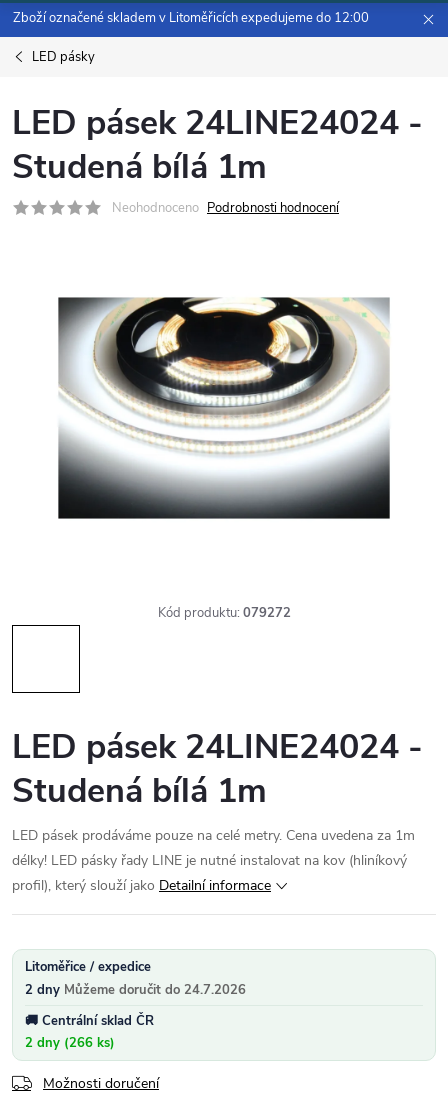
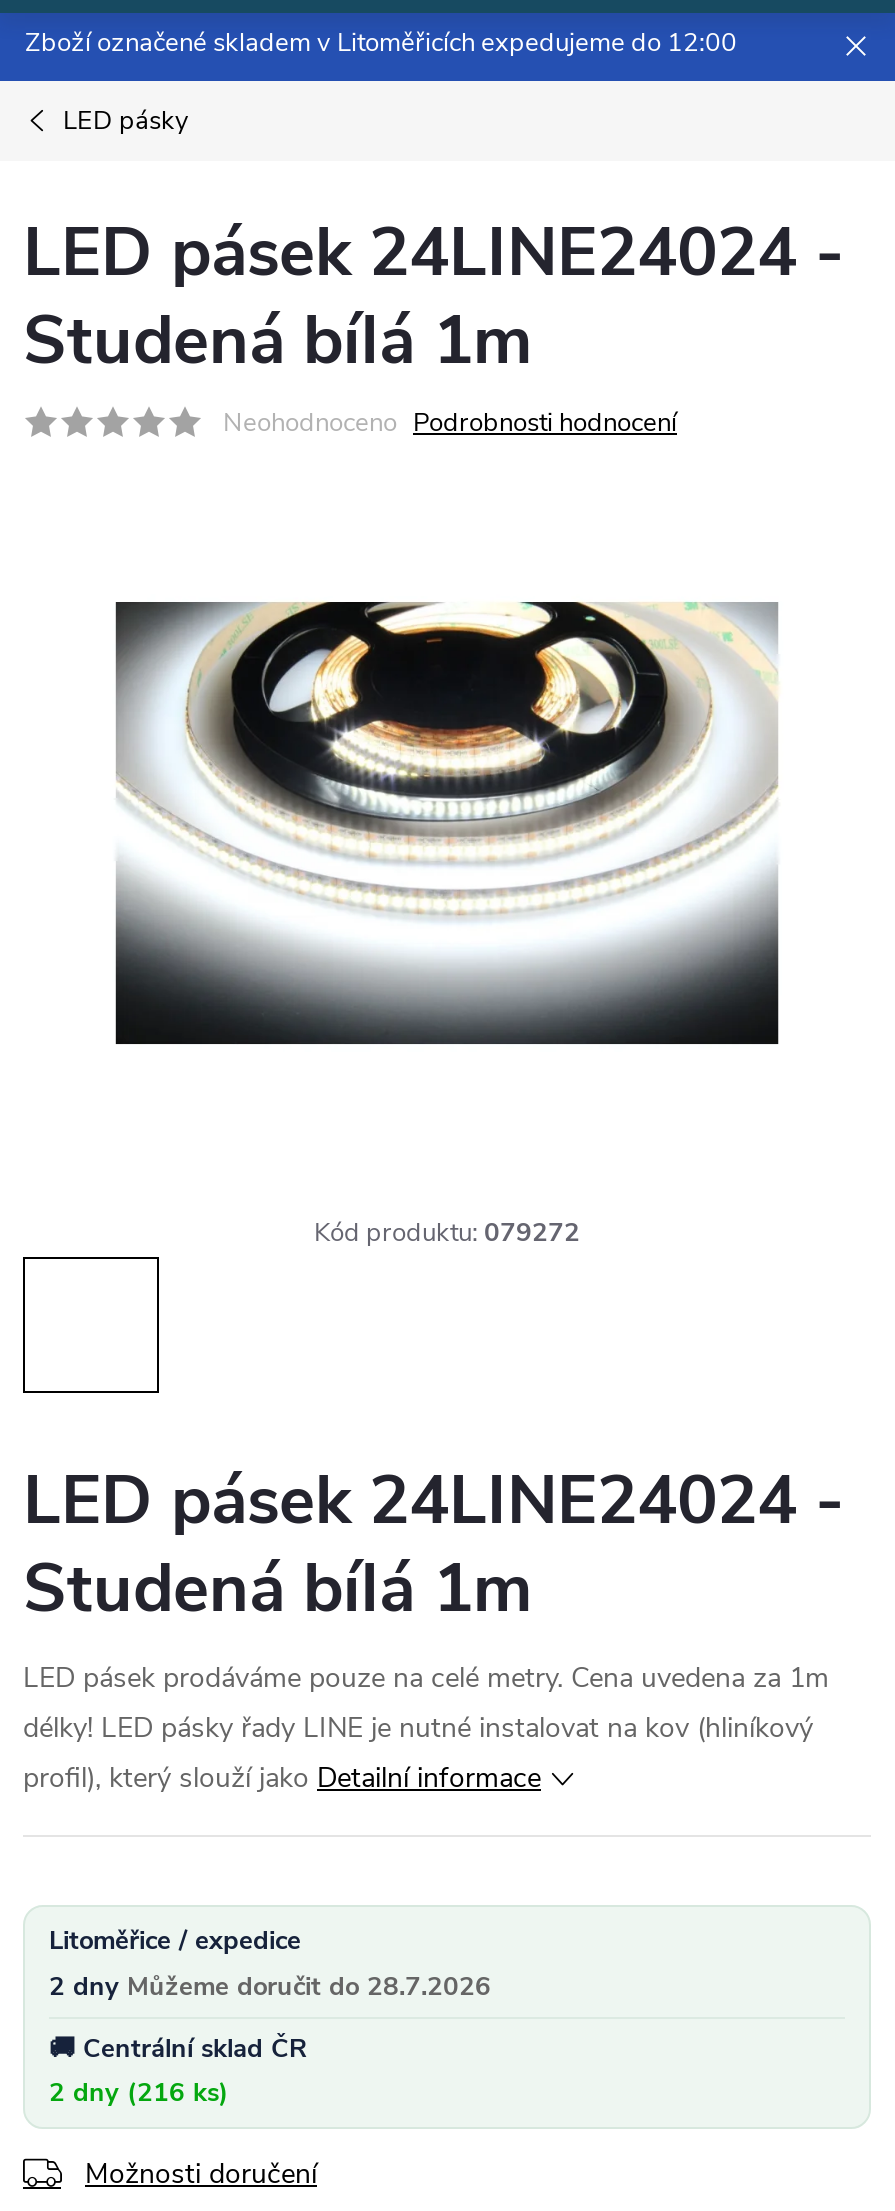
[184,981,246,999] 24.7.2026 -> [367,1969,491,2005] 28.7.2026
[25,1034,115,1052] 2 dny (266 ks) -> [49,2075,229,2111] 2 dny (216 ks)

